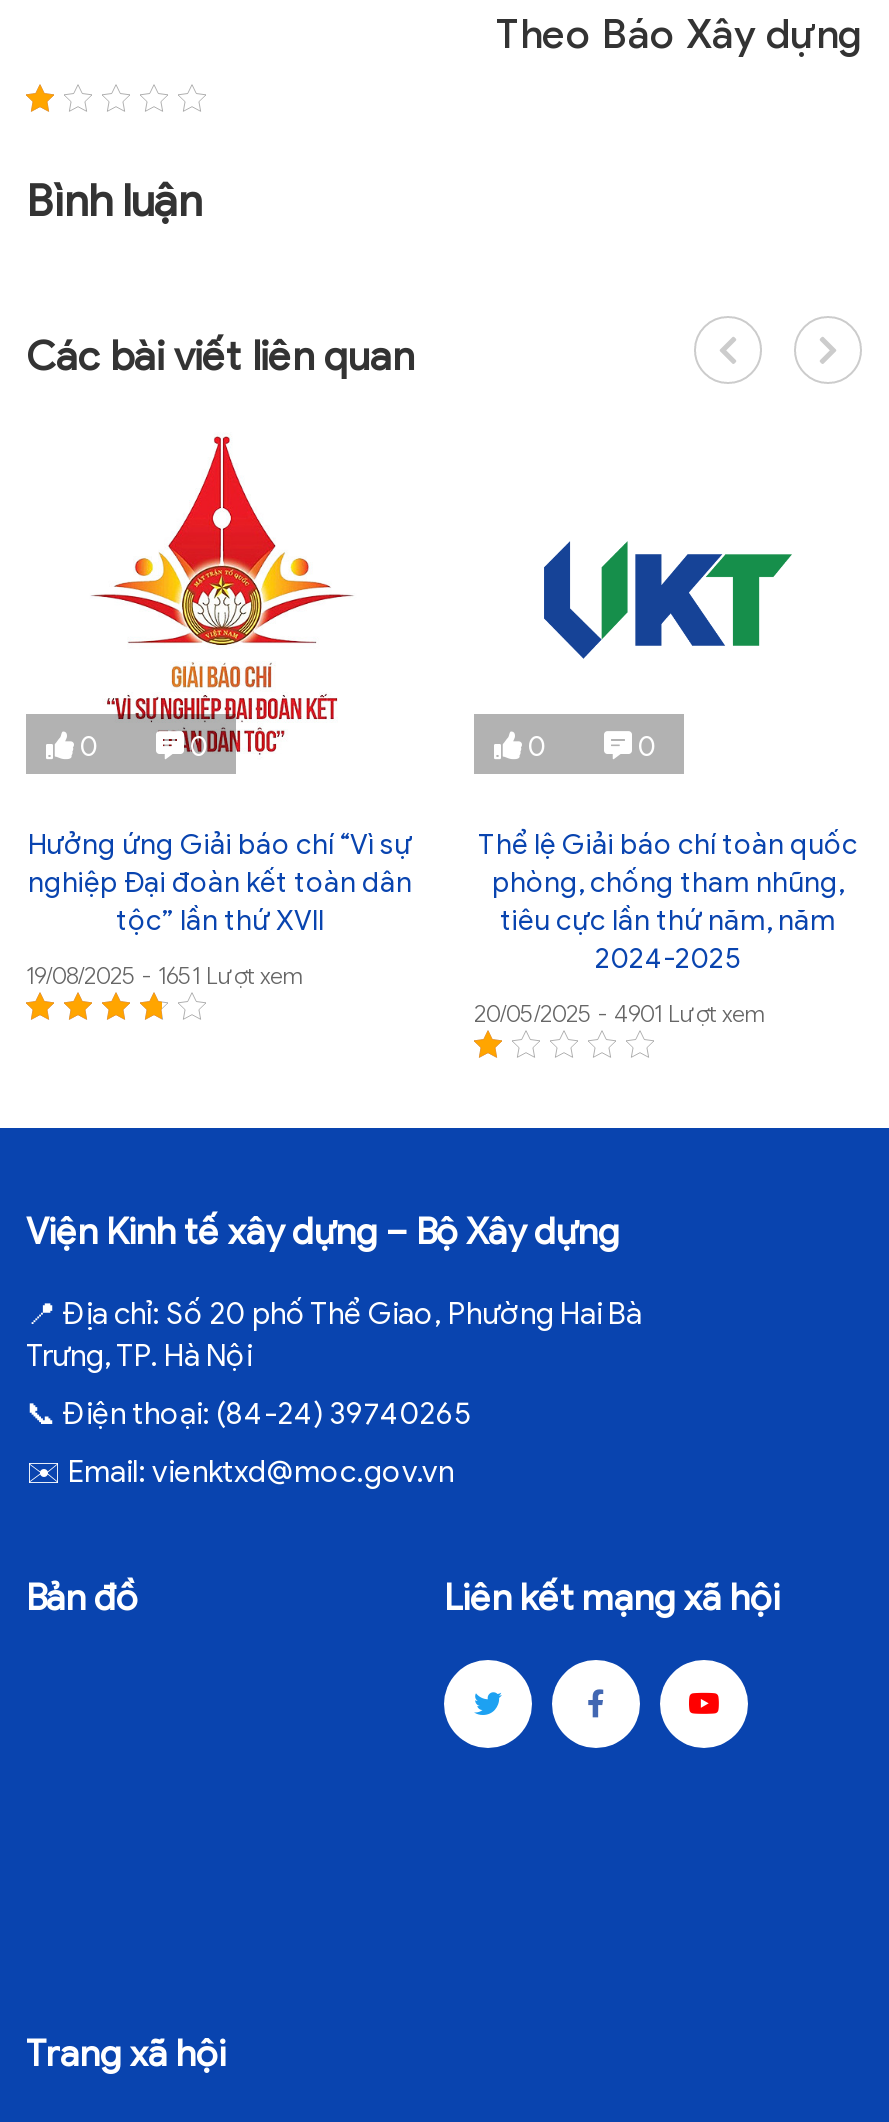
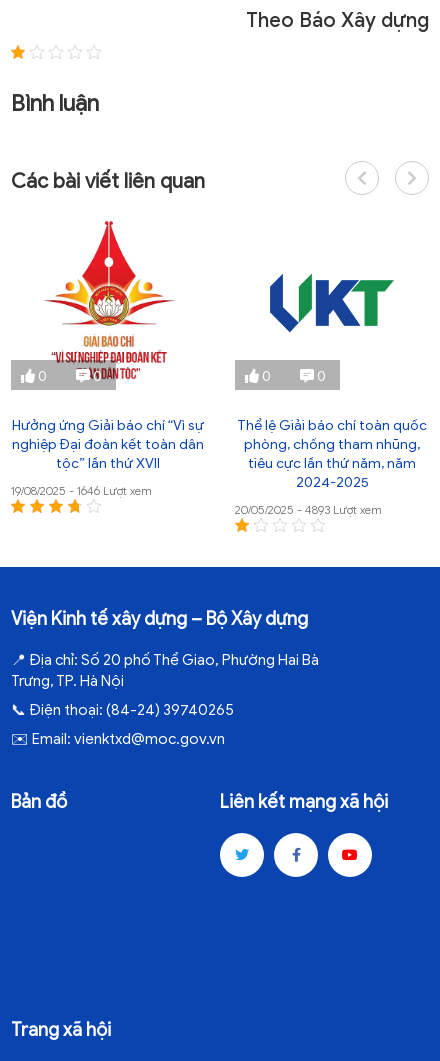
[26,960,304,990] 19/08/2025 - 1651 Lượt xem -> [11,483,152,498] 19/08/2025 - 1646 Lượt xem
[474,998,766,1028] 20/05/2025 - 4901 Lượt xem -> [235,502,382,517] 20/05/2025 - 4893 Lượt xem

